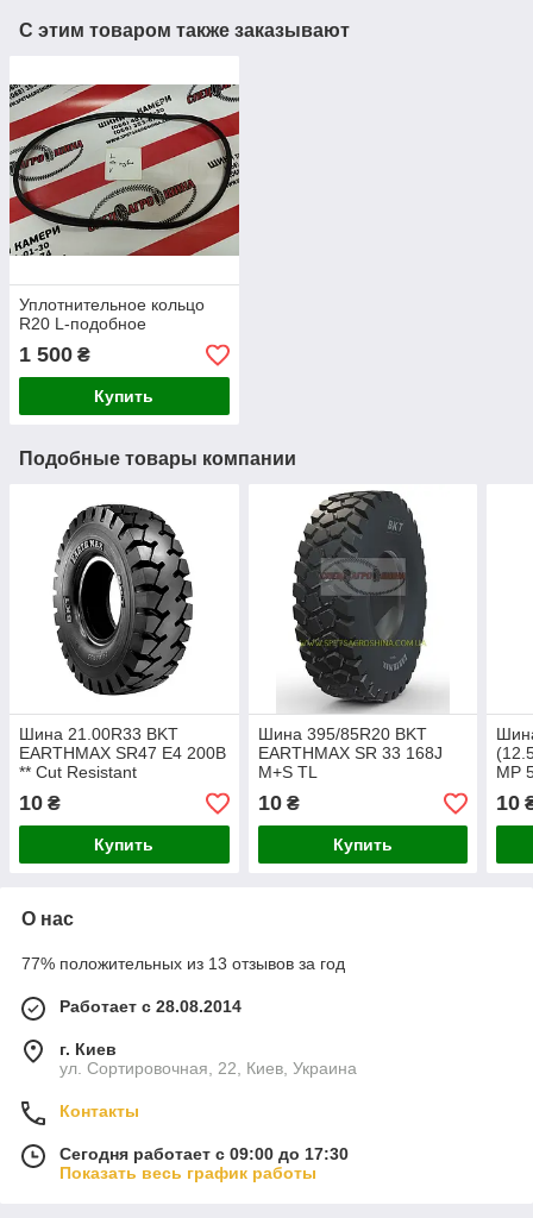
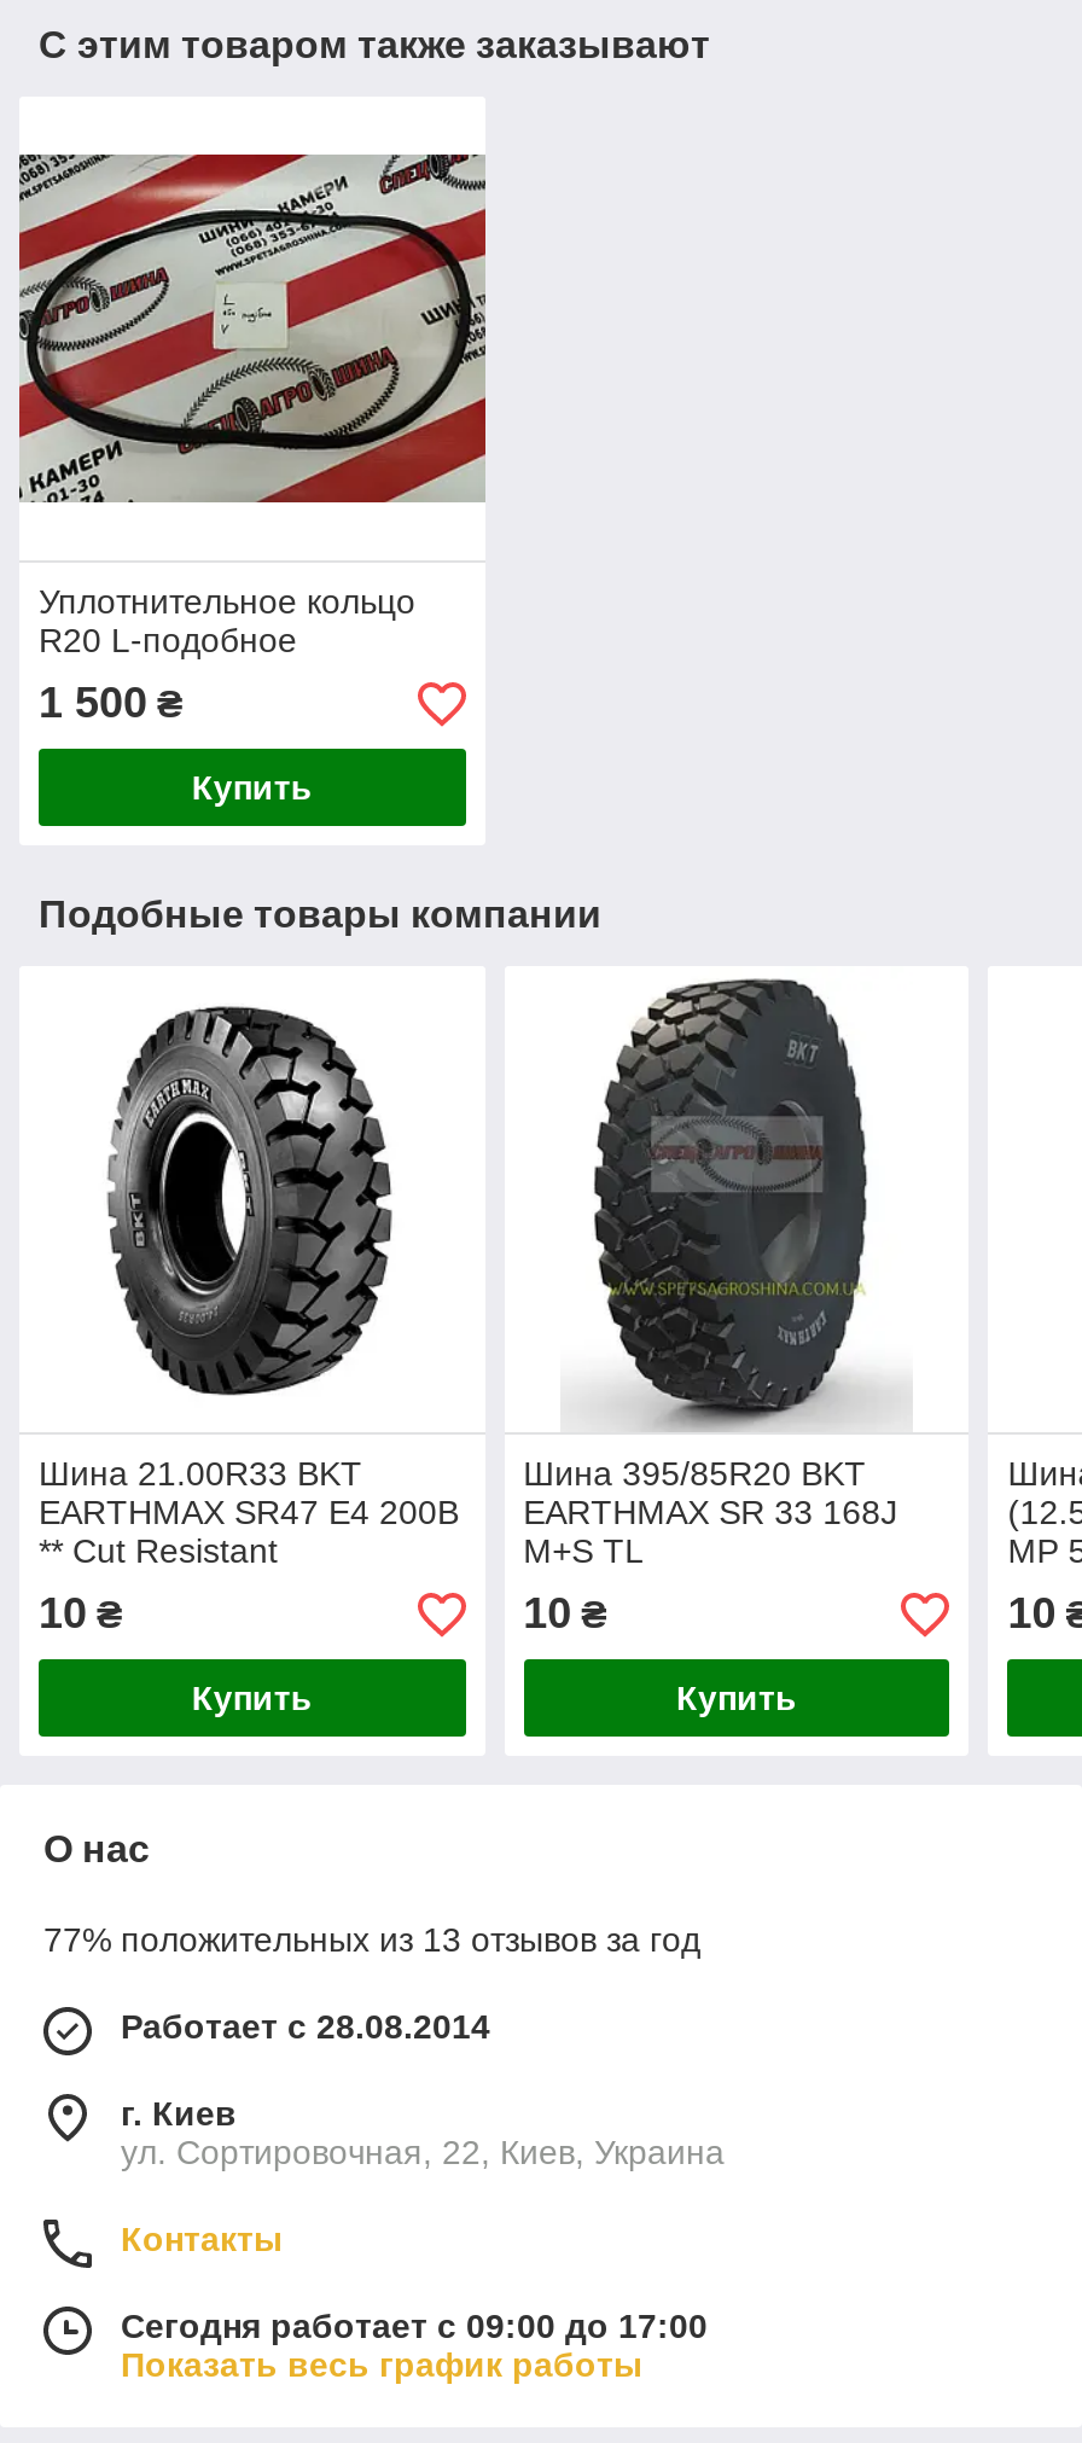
[59,1144,349,1163] Сегодня работает с 09:00 до 17:30 -> [121,2307,708,2345] Сегодня работает с 09:00 до 17:00

